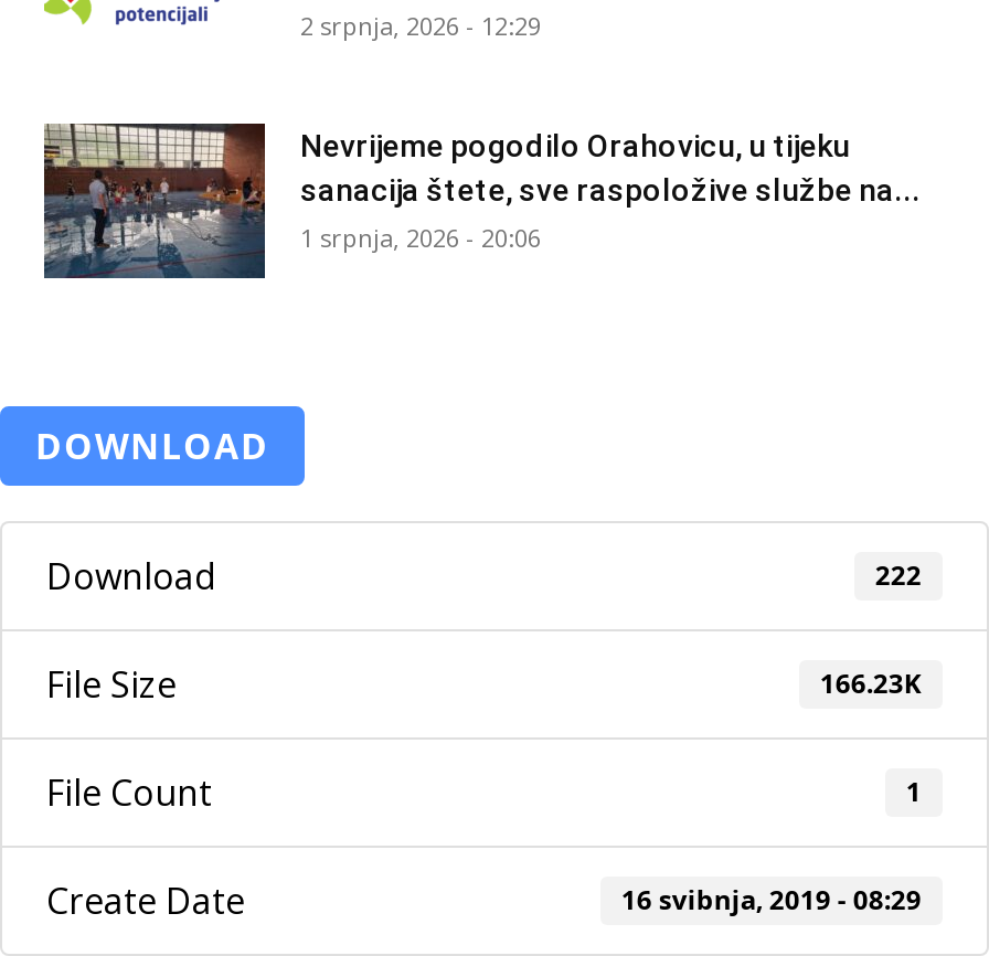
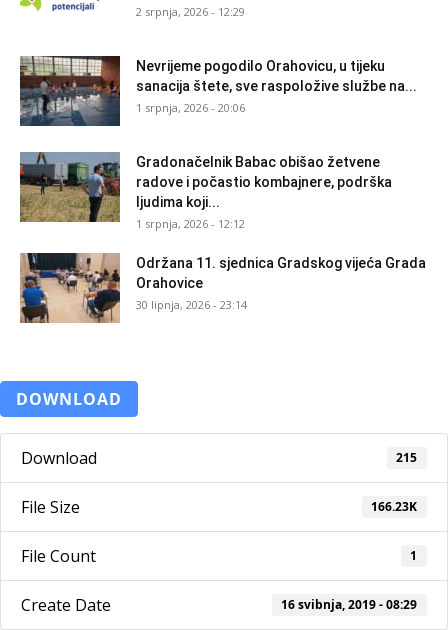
none -> [19,151,426,312] [image] | Gradonačelnik Babac obišao žetvene | radove i počastio kombajnere, podrška | ljudima koji... | 1 srpnja, 2026 - 12:12 | Održana 11. sjednica Gradskog vijeća Grada | Orahovice | 30 lipnja, 2026 - 23:14
none -> [19,253,121,324] [image]
[875,556,921,594] 222 -> [396,449,417,466] 215

